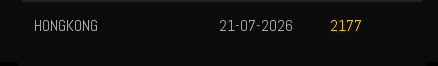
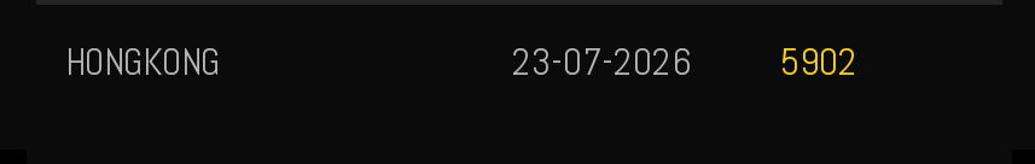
[219,15,293,35] 21-07-2026 -> [512,37,691,86] 23-07-2026
[330,16,362,36] 2177 -> [780,39,857,87] 5902

